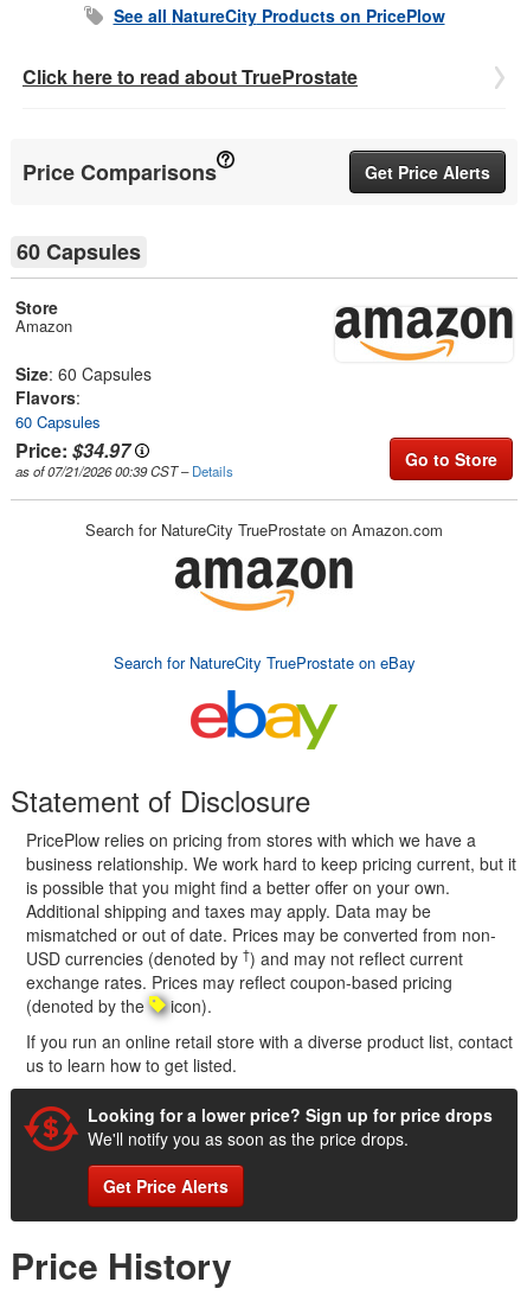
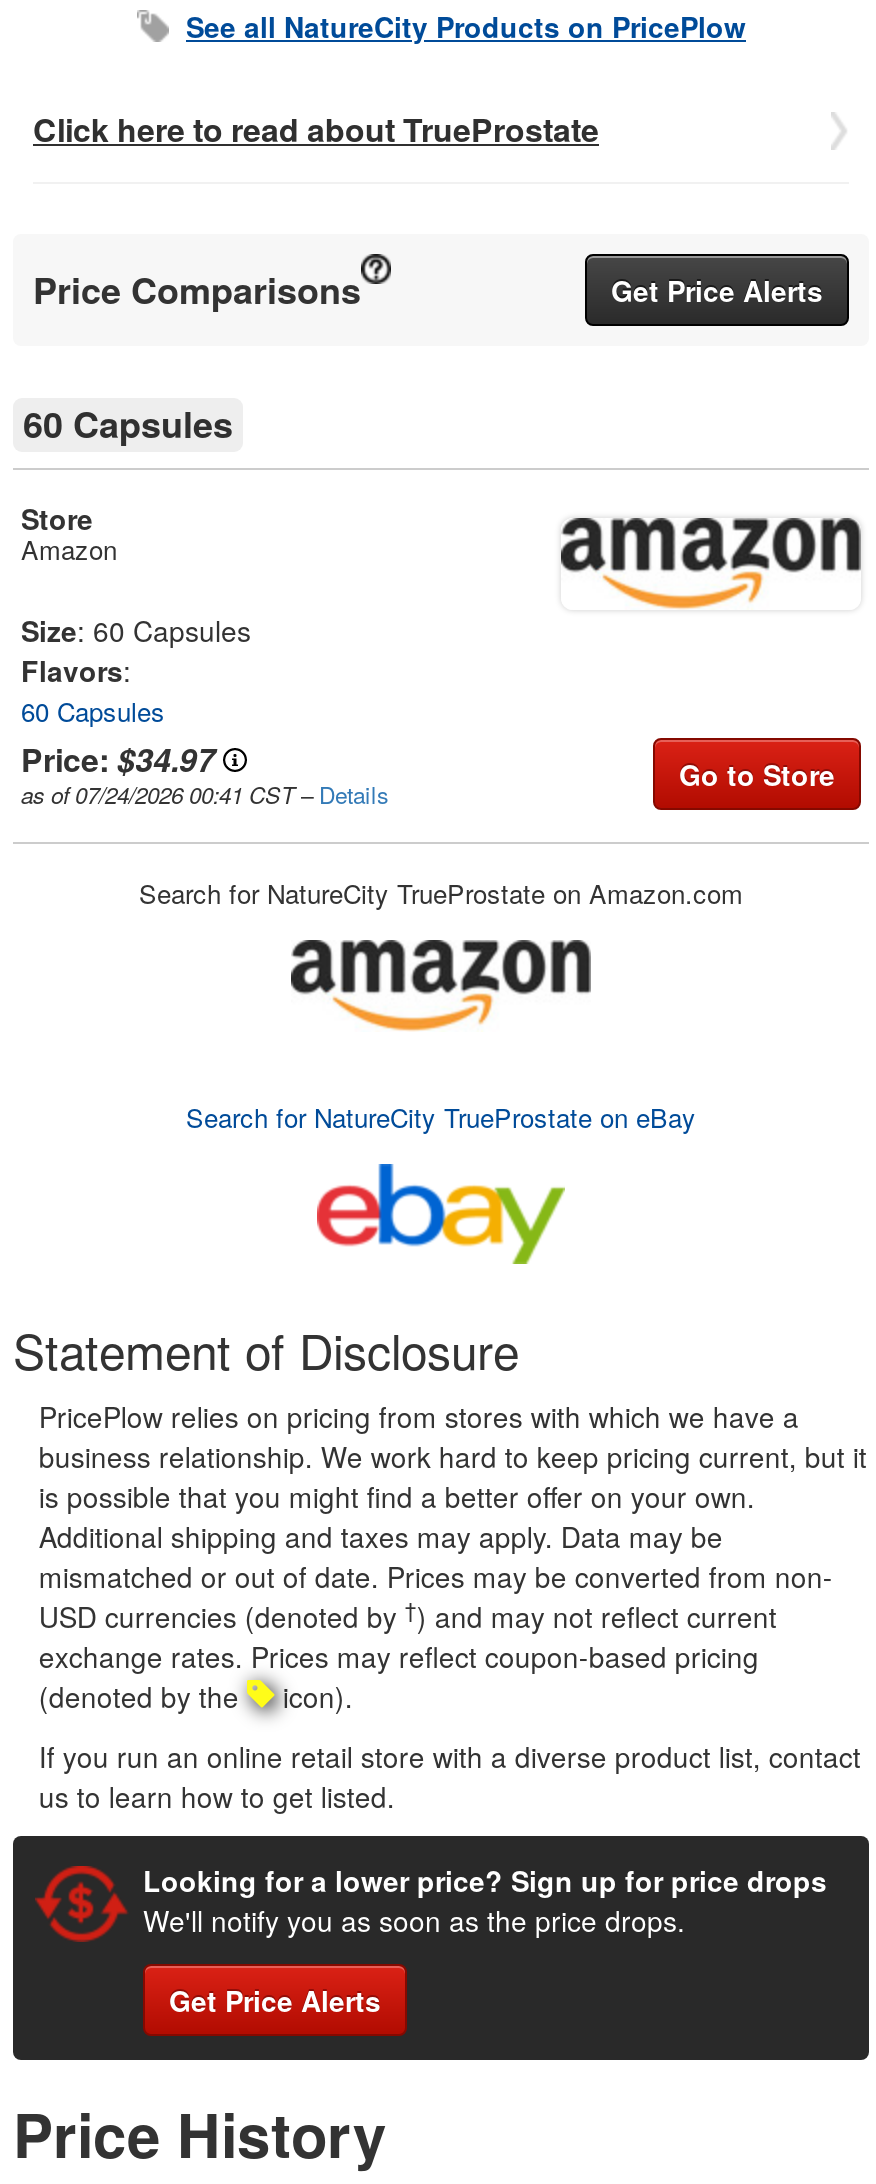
[15,461,233,480] as of 07/21/2026 00:39 CST– Details -> [21,778,389,810] as of 07/24/2026 00:41 CST– Details

